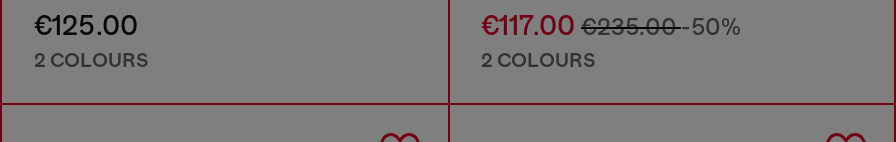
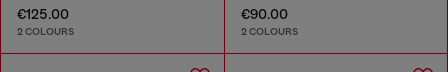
[481,9,741,41] €117.00 €235.00-50% -> [240,5,287,21] €90.00

